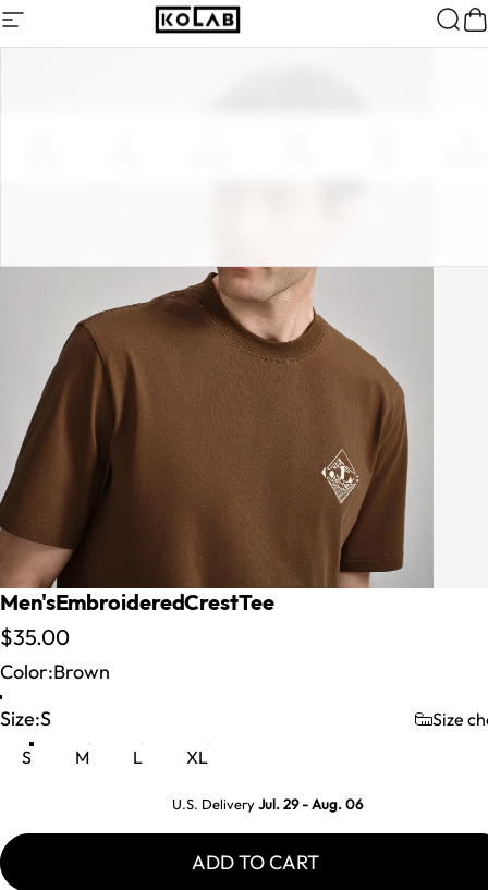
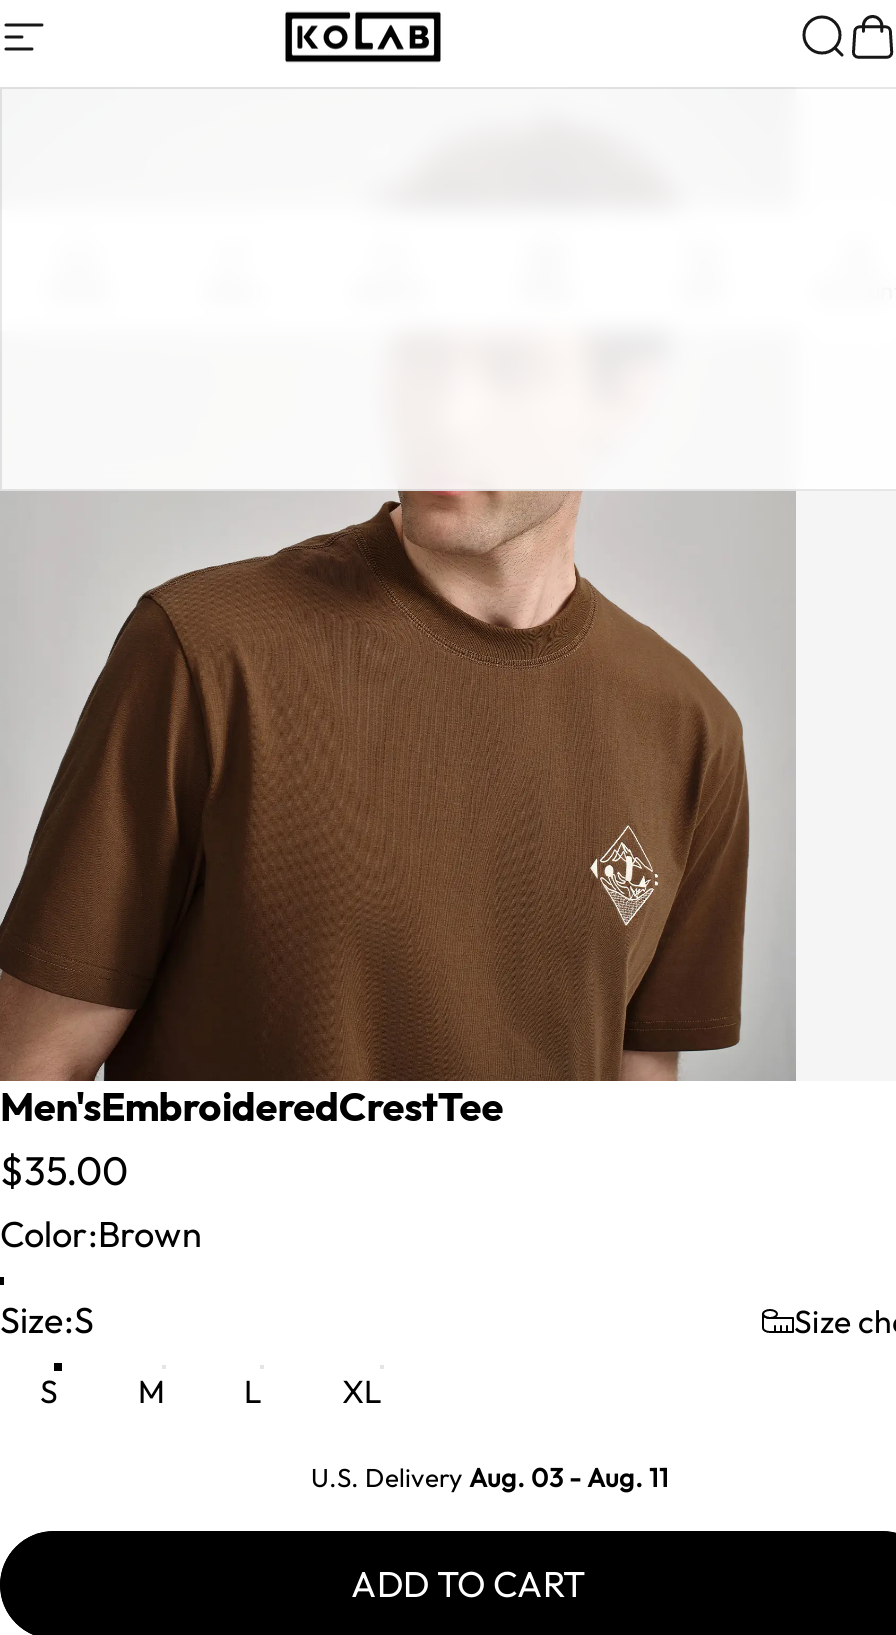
[172,795,365,813] U.S. Delivery Jul. 29 - Aug. 06 -> [311,1461,675,1493] U.S. Delivery Aug. 03 - Aug. 11

